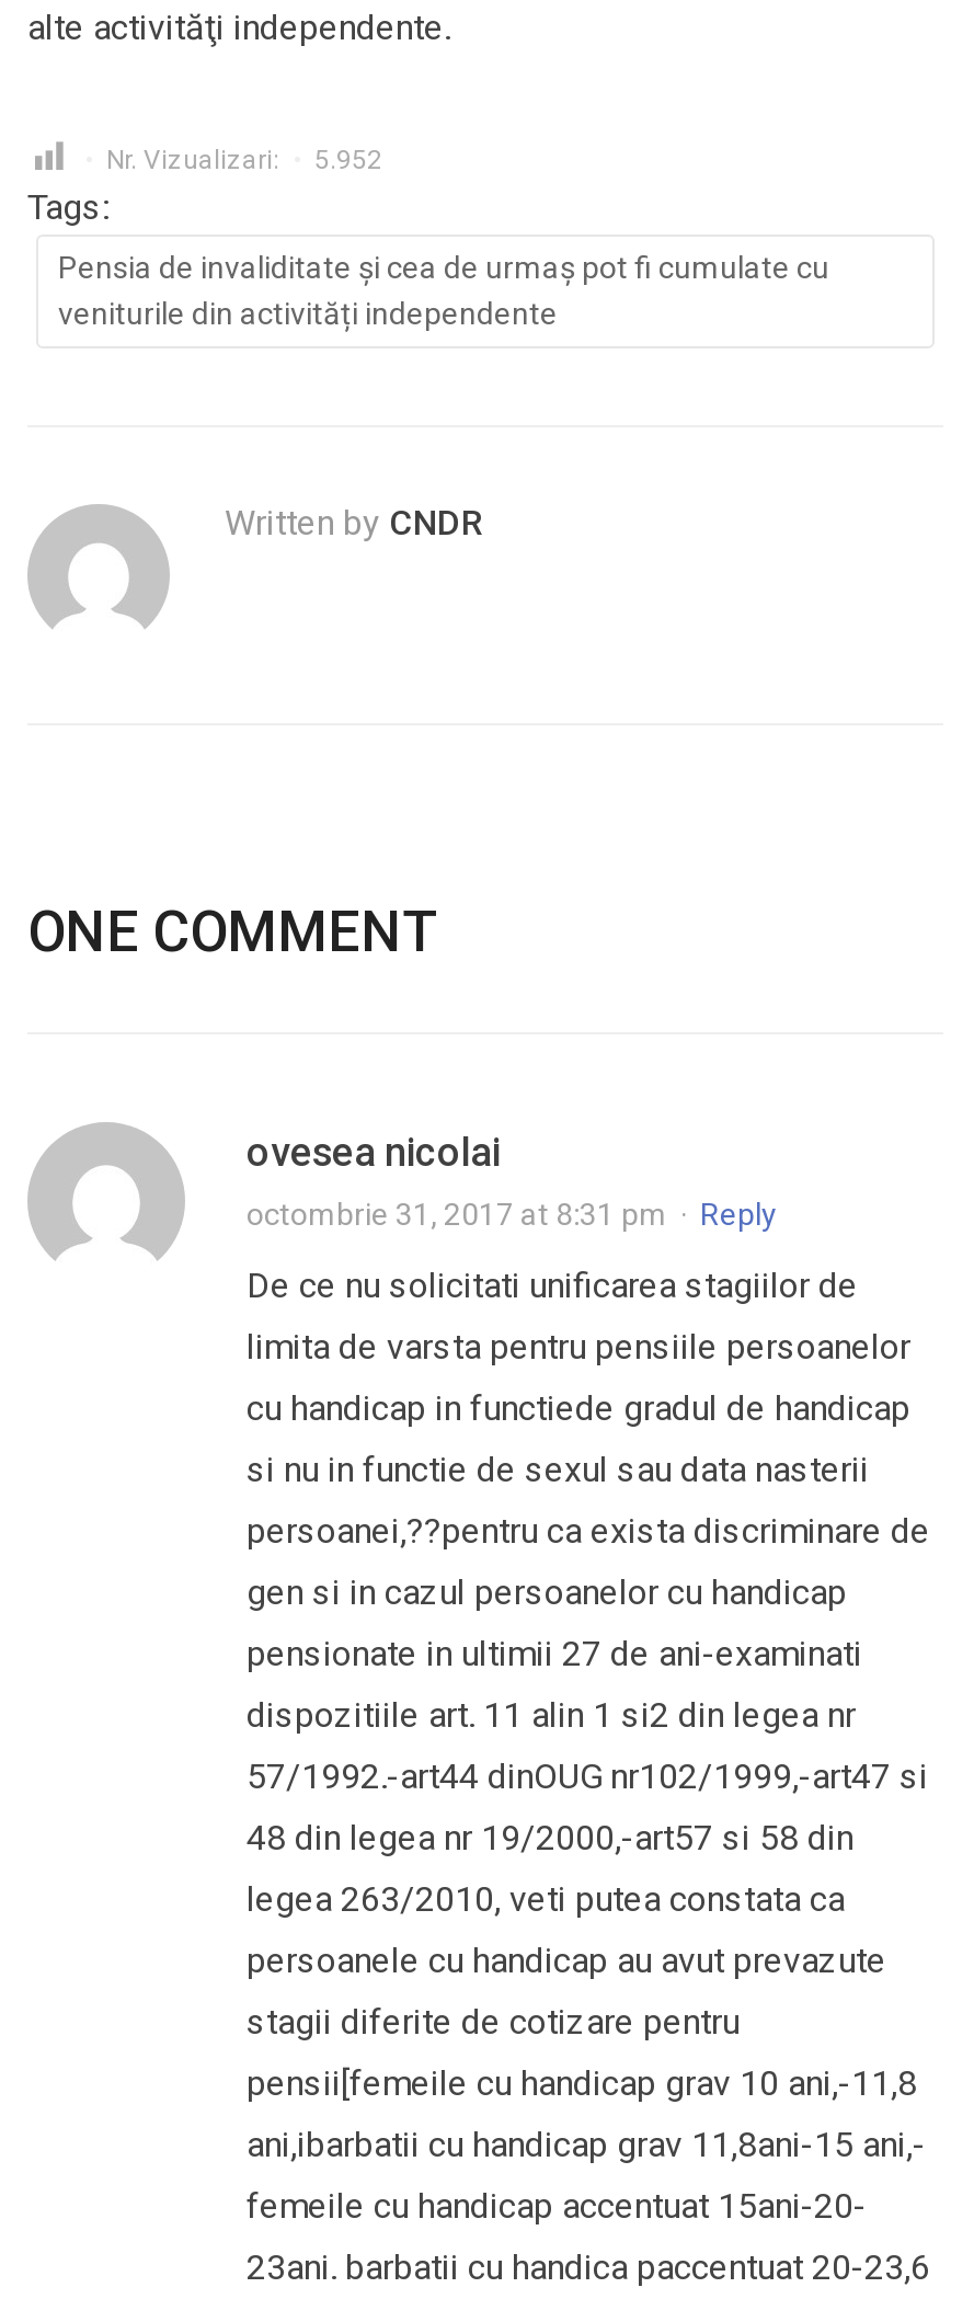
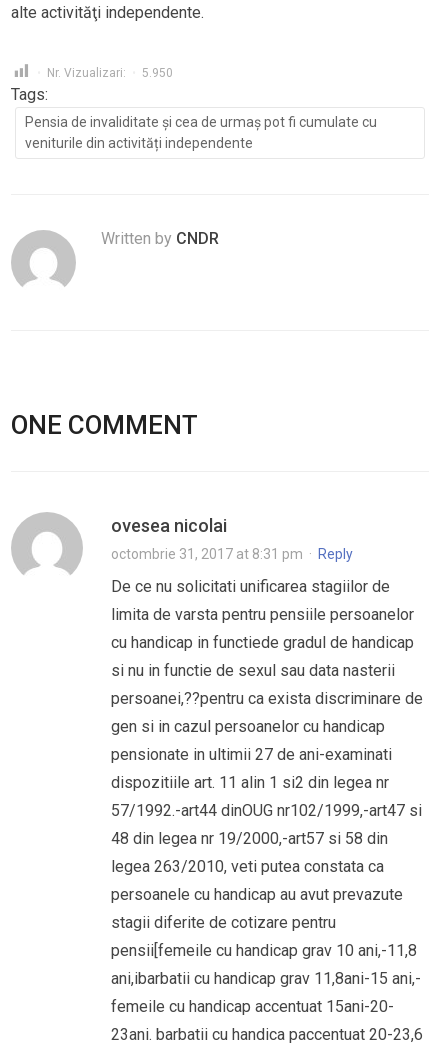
[106,144,382,175] Nr. Vizualizari: 5.952 -> [47,66,173,80] Nr. Vizualizari: 5.950

